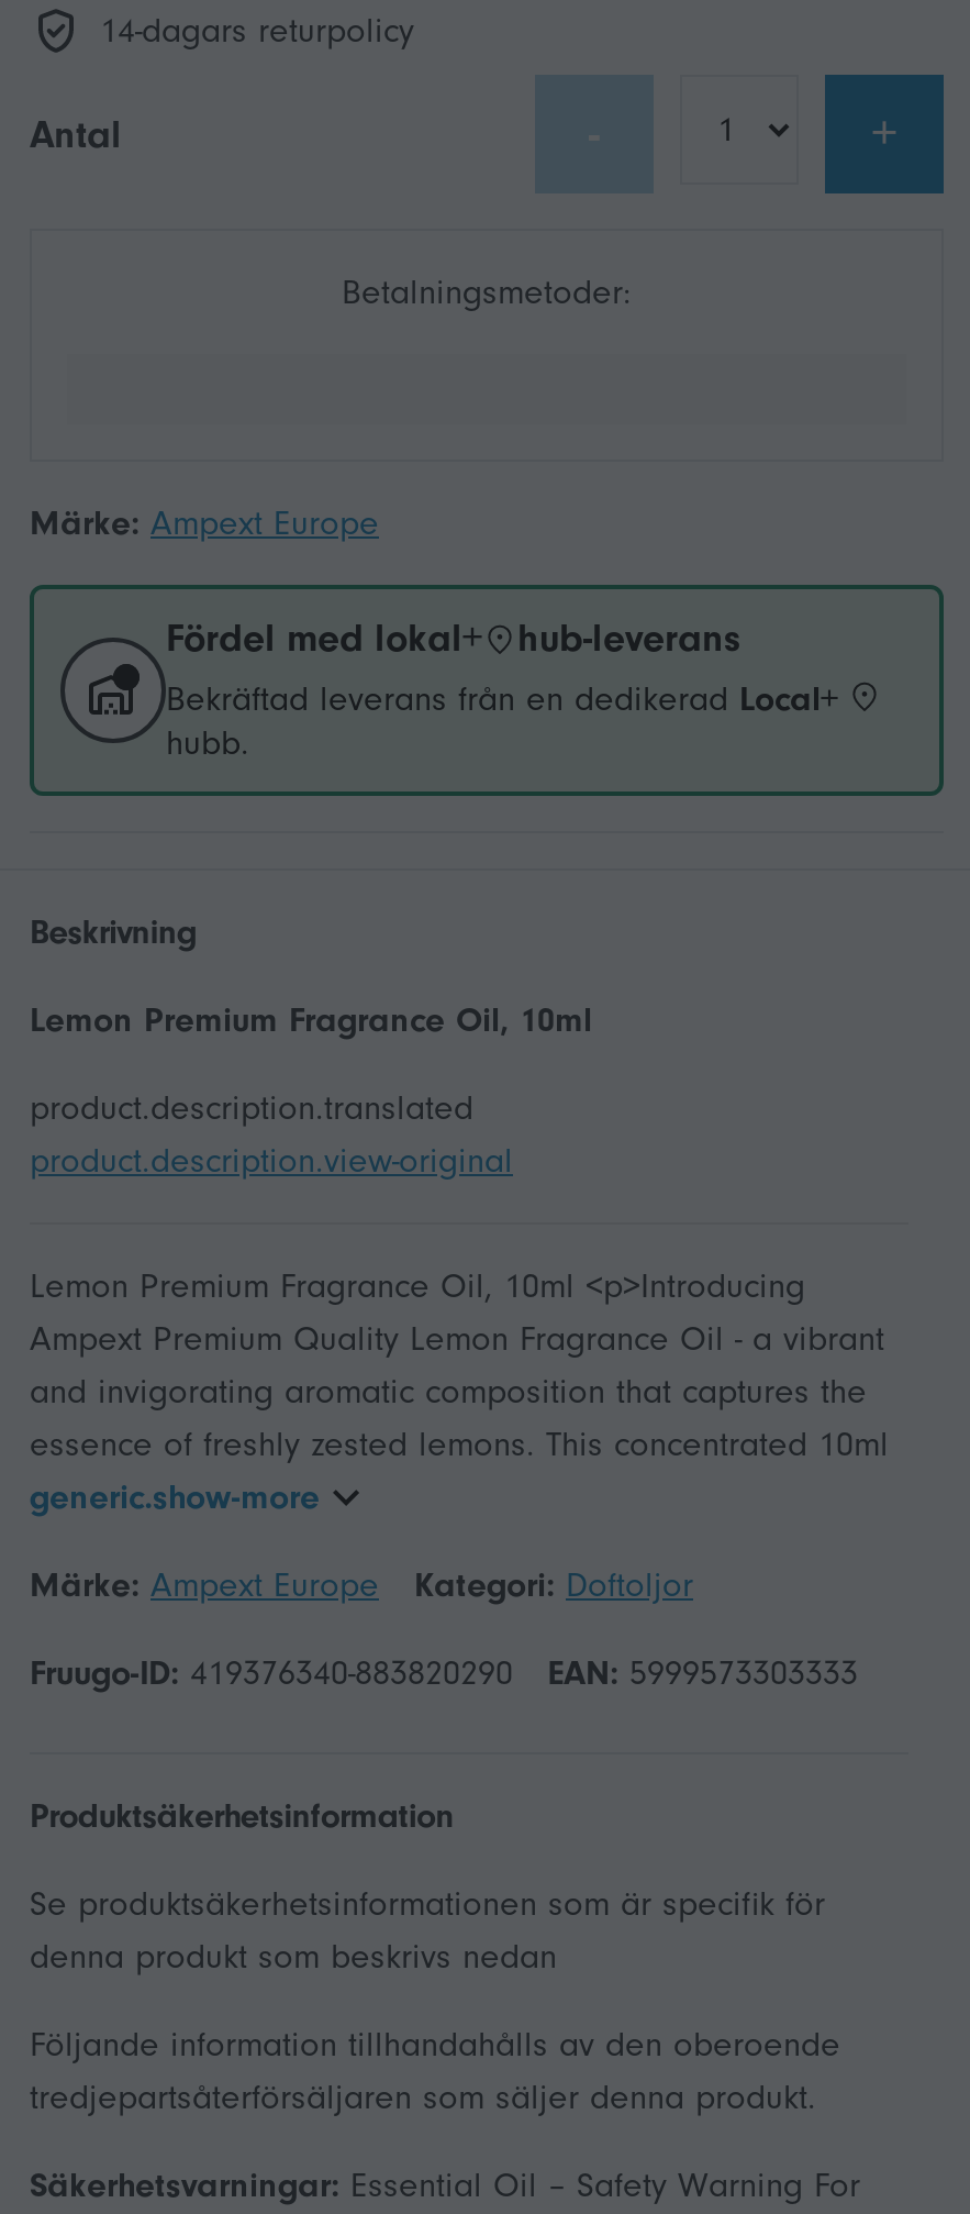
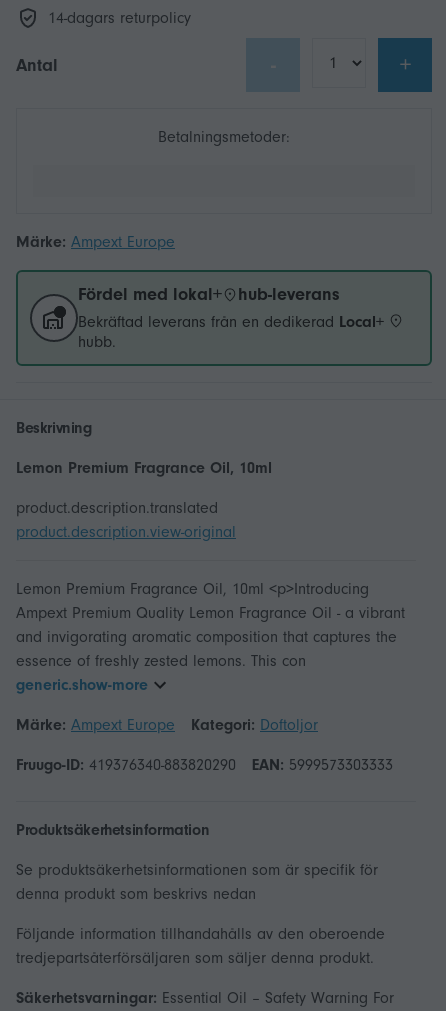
[30,1425,889,1465] essence of freshly zested lemons. This concentrated 10ml -> [16,652,306,670] essence of freshly zested lemons. This con

